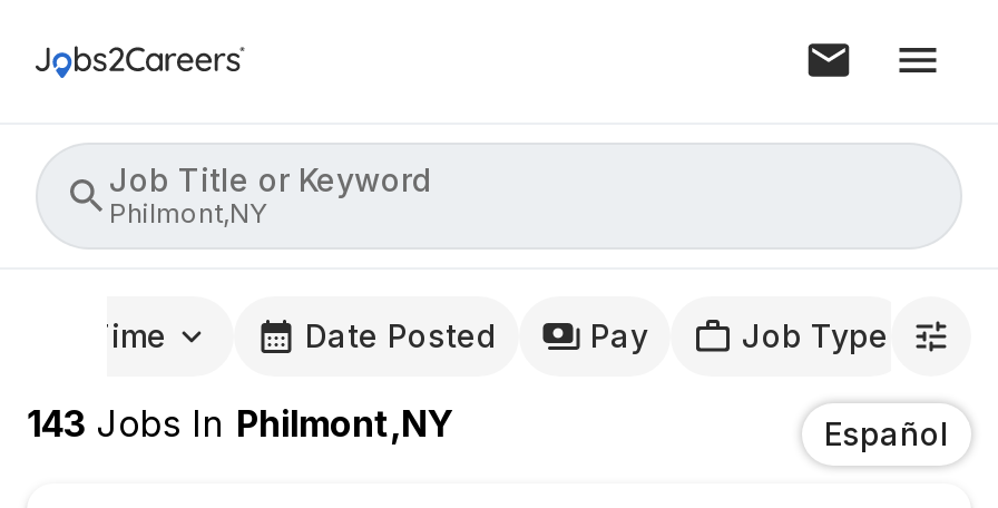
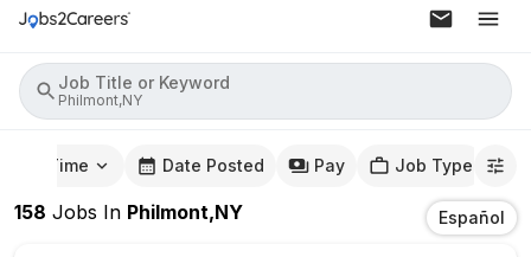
[27,401,454,446] 143 Jobs In Philmont,NY -> [14,200,243,224] 158 Jobs In Philmont,NY

